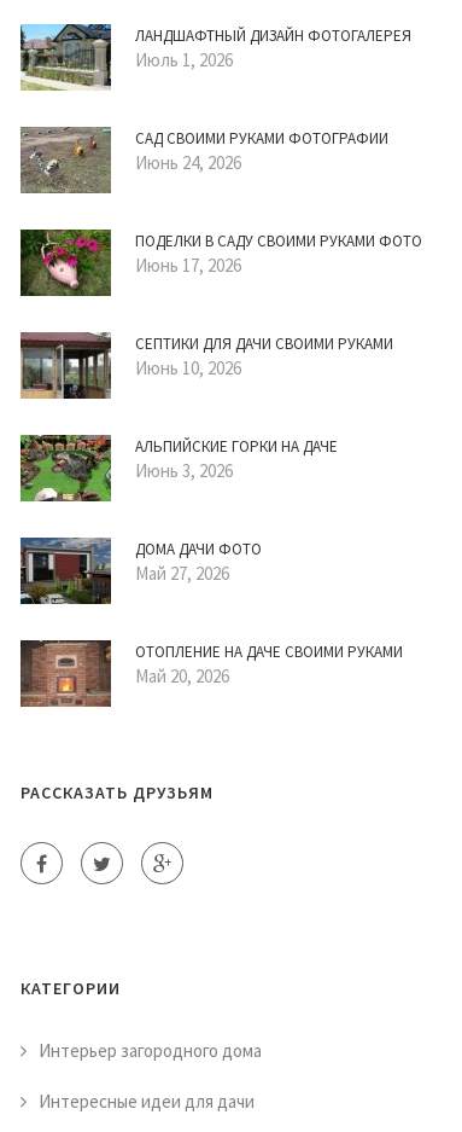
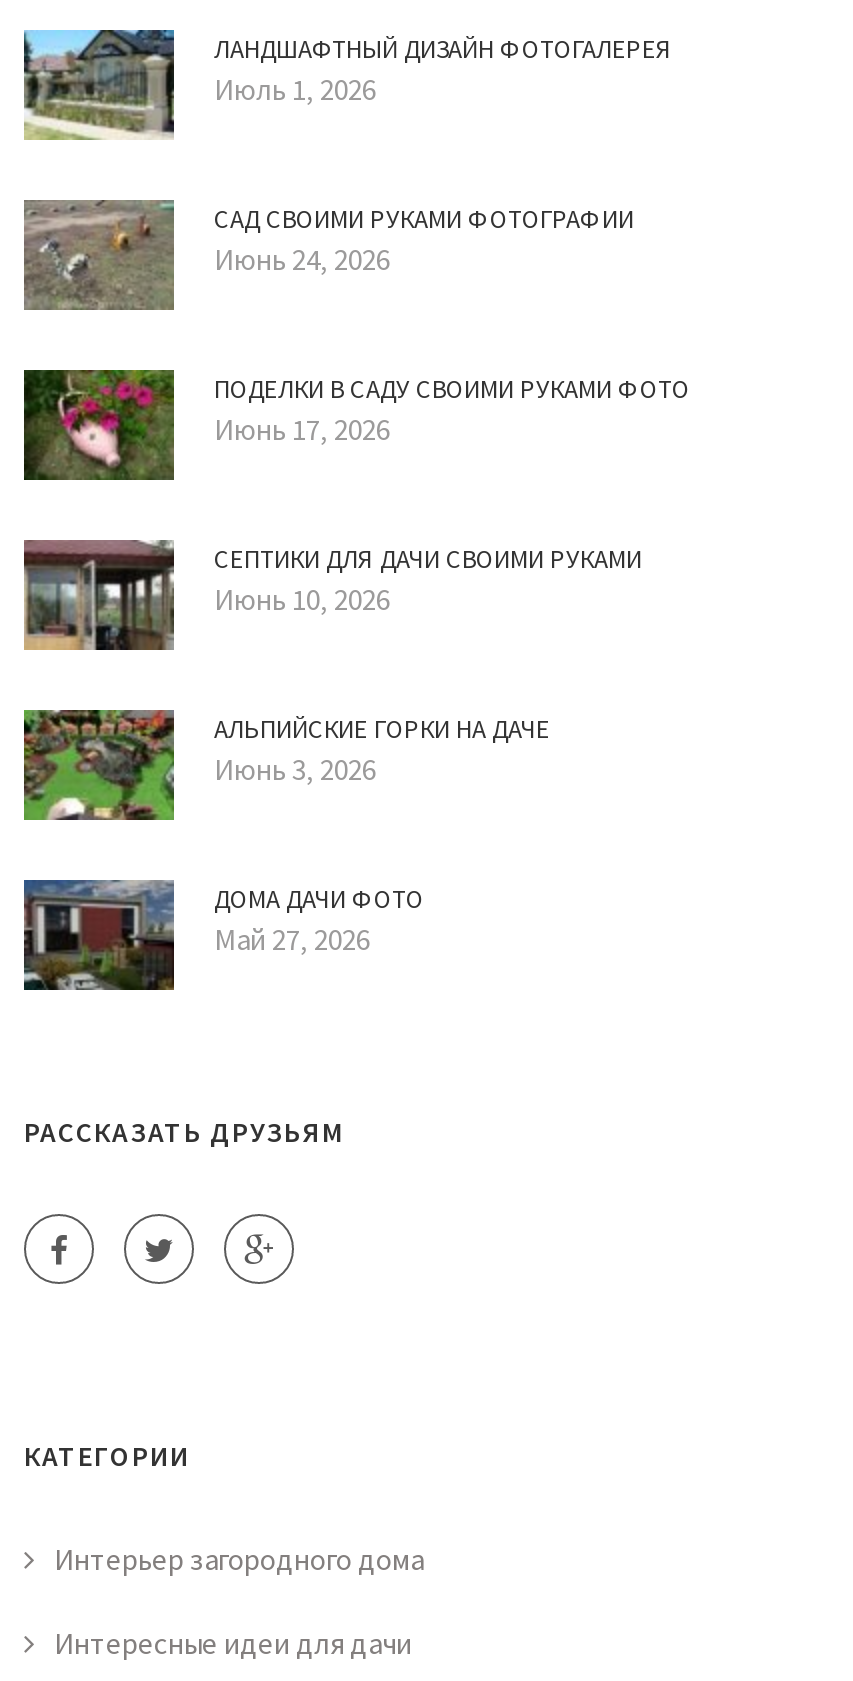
[19,639,403,708] [image] | ОТОПЛЕНИЕ НА ДАЧЕ СВОИМИ РУКАМИ | Май 20, 2026 -> none

